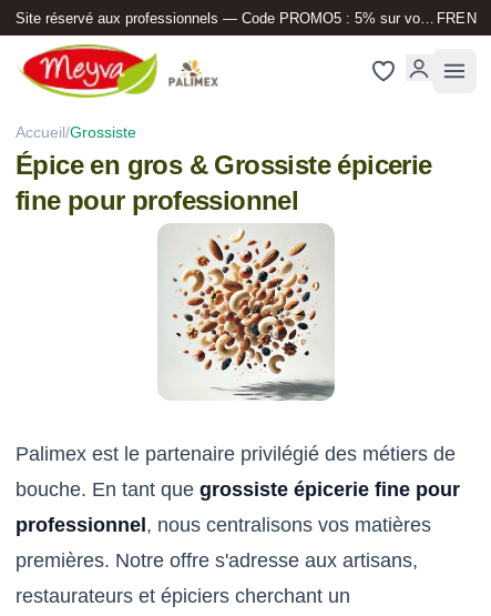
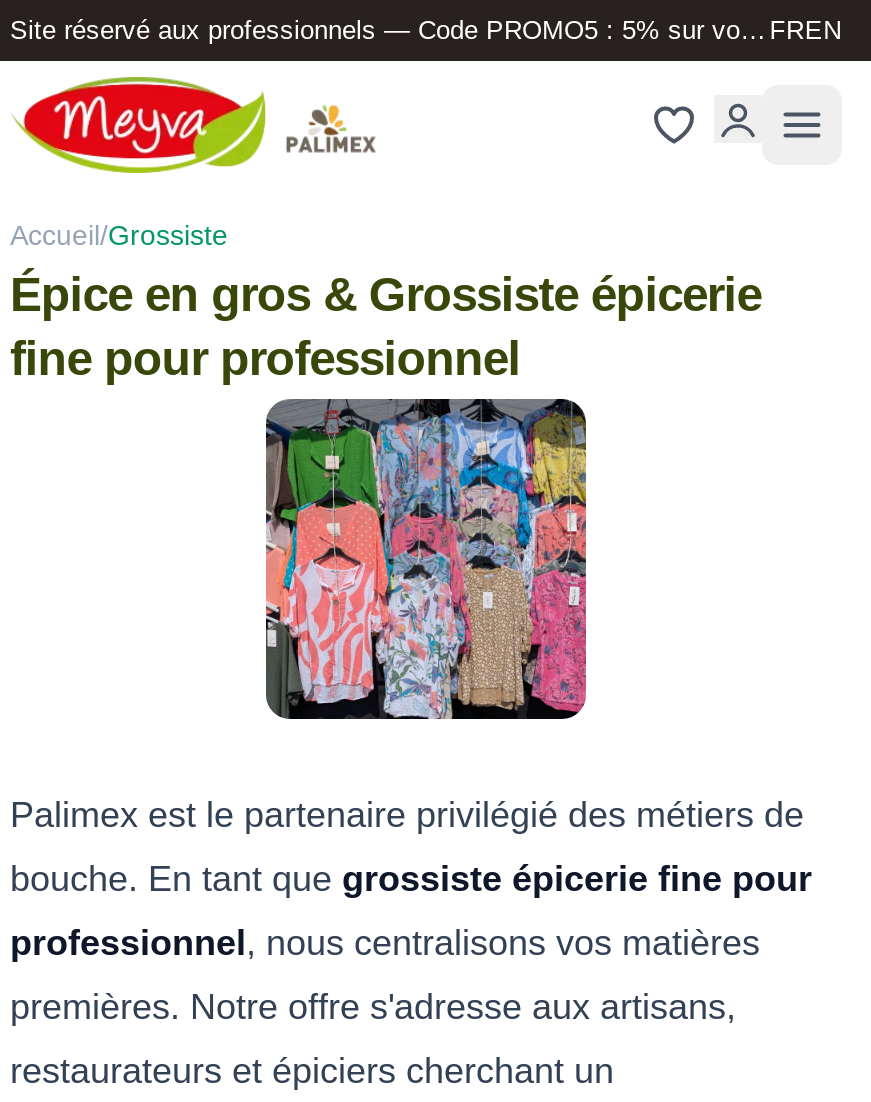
[157,223,335,401] [image] -> [264,397,588,721] [image]

